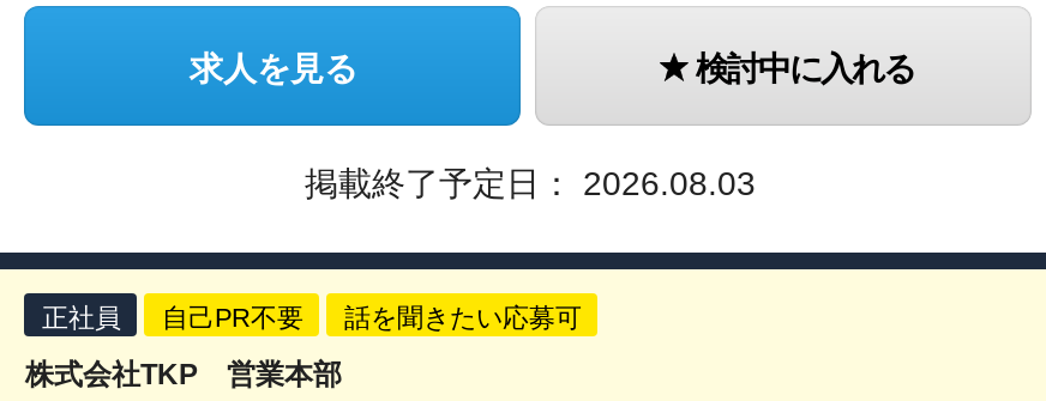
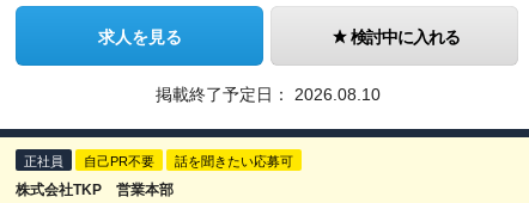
[305,164,756,202] 掲載終了予定日：2026.08.03 -> [156,85,381,104] 掲載終了予定日：2026.08.10

